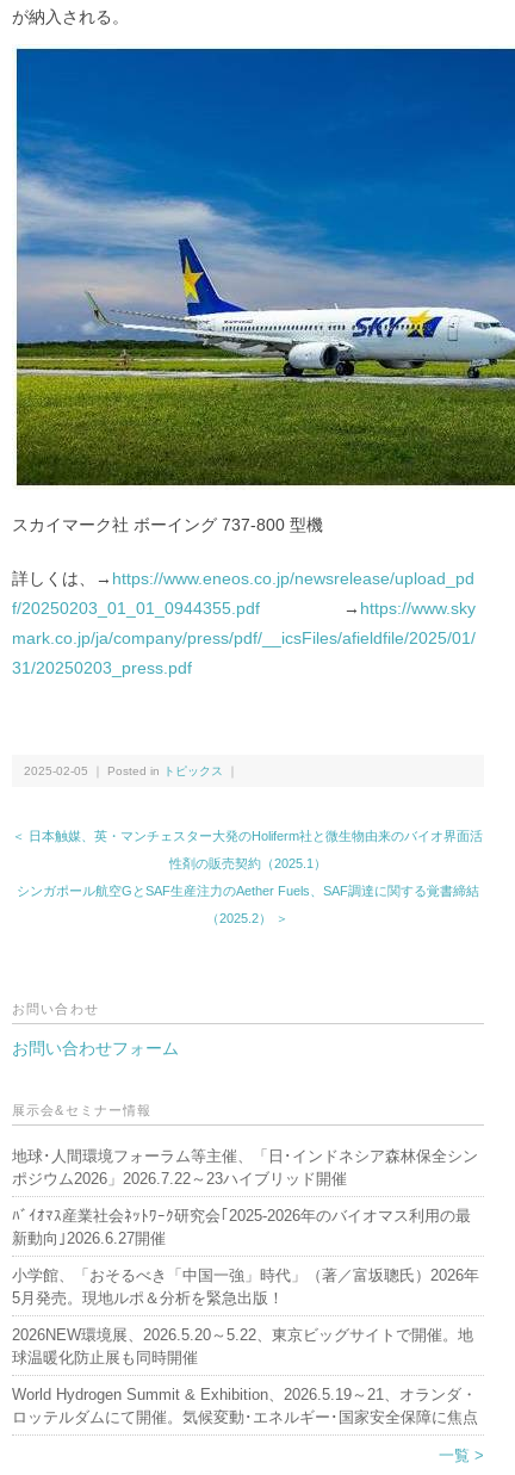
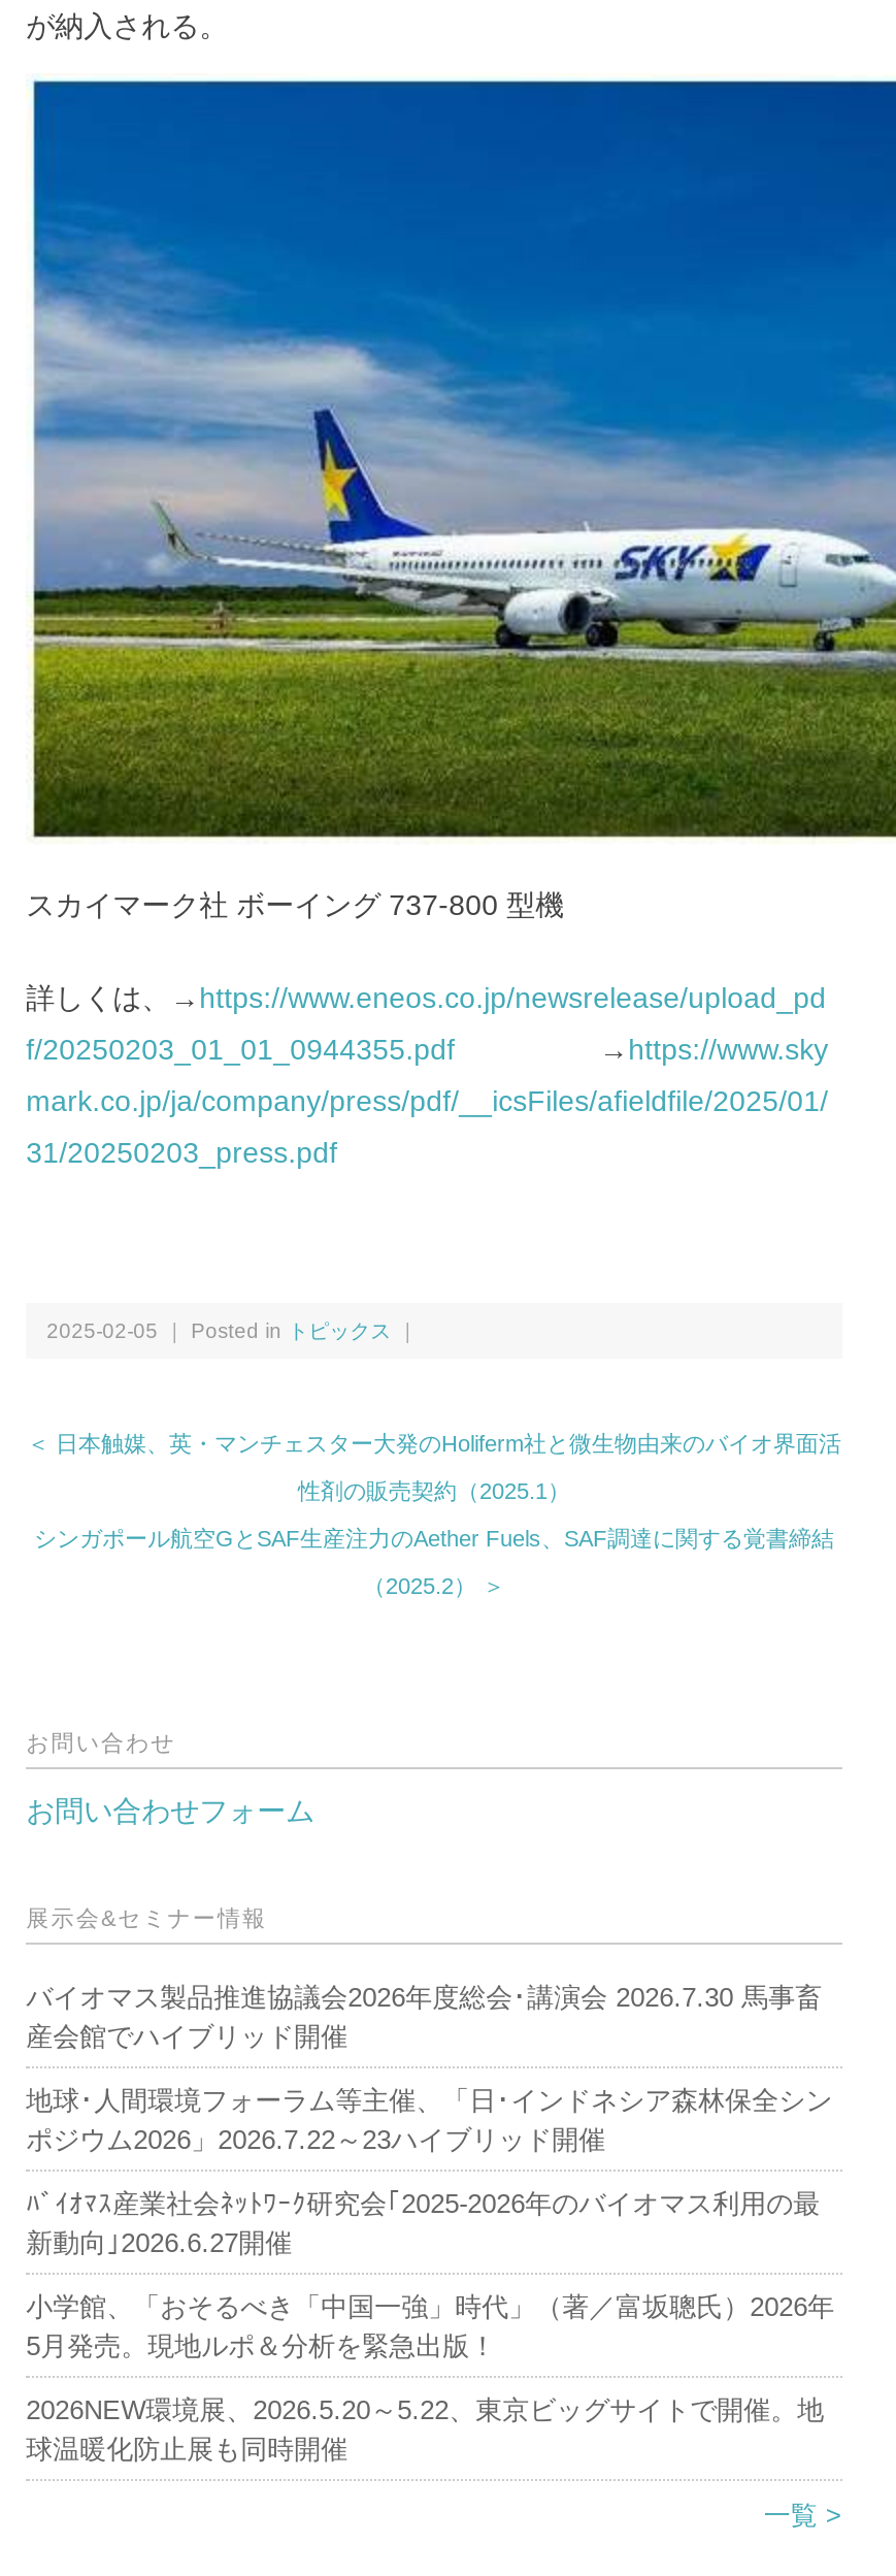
none -> [26,1983,822,2053] バイオマス製品推進協議会2026年度総会･講演会 2026.7.30 馬事畜 | 産会館でハイブリッド開催
moved [12,1148,479,1367] -> [26,2086,835,2465]: 地球･人間環境フォーラム等主催、「日･インドネシア森林保全シン | ポジウム2026」2026.7.22～23ハイブリッド開催 | 新動向｣2026.6.27開催 | 小学館、「おそるべき「中国一強」時代」（著／富坂聰氏）2026年 | 5月発売。現地ルポ＆分析を緊急出版！ | 2026NEW環境展、2026.5.20～5.22、東京ビッグサイトで開催。地 | 球温暖化防止展も同時開催
[12,1386,478,1427] World Hydrogen Summit & Exhibition、2026.5.19～21、オランダ・ | ロッテルダムにて開催。気候変動･エネルギー･国家安全保障に焦点 -> none

